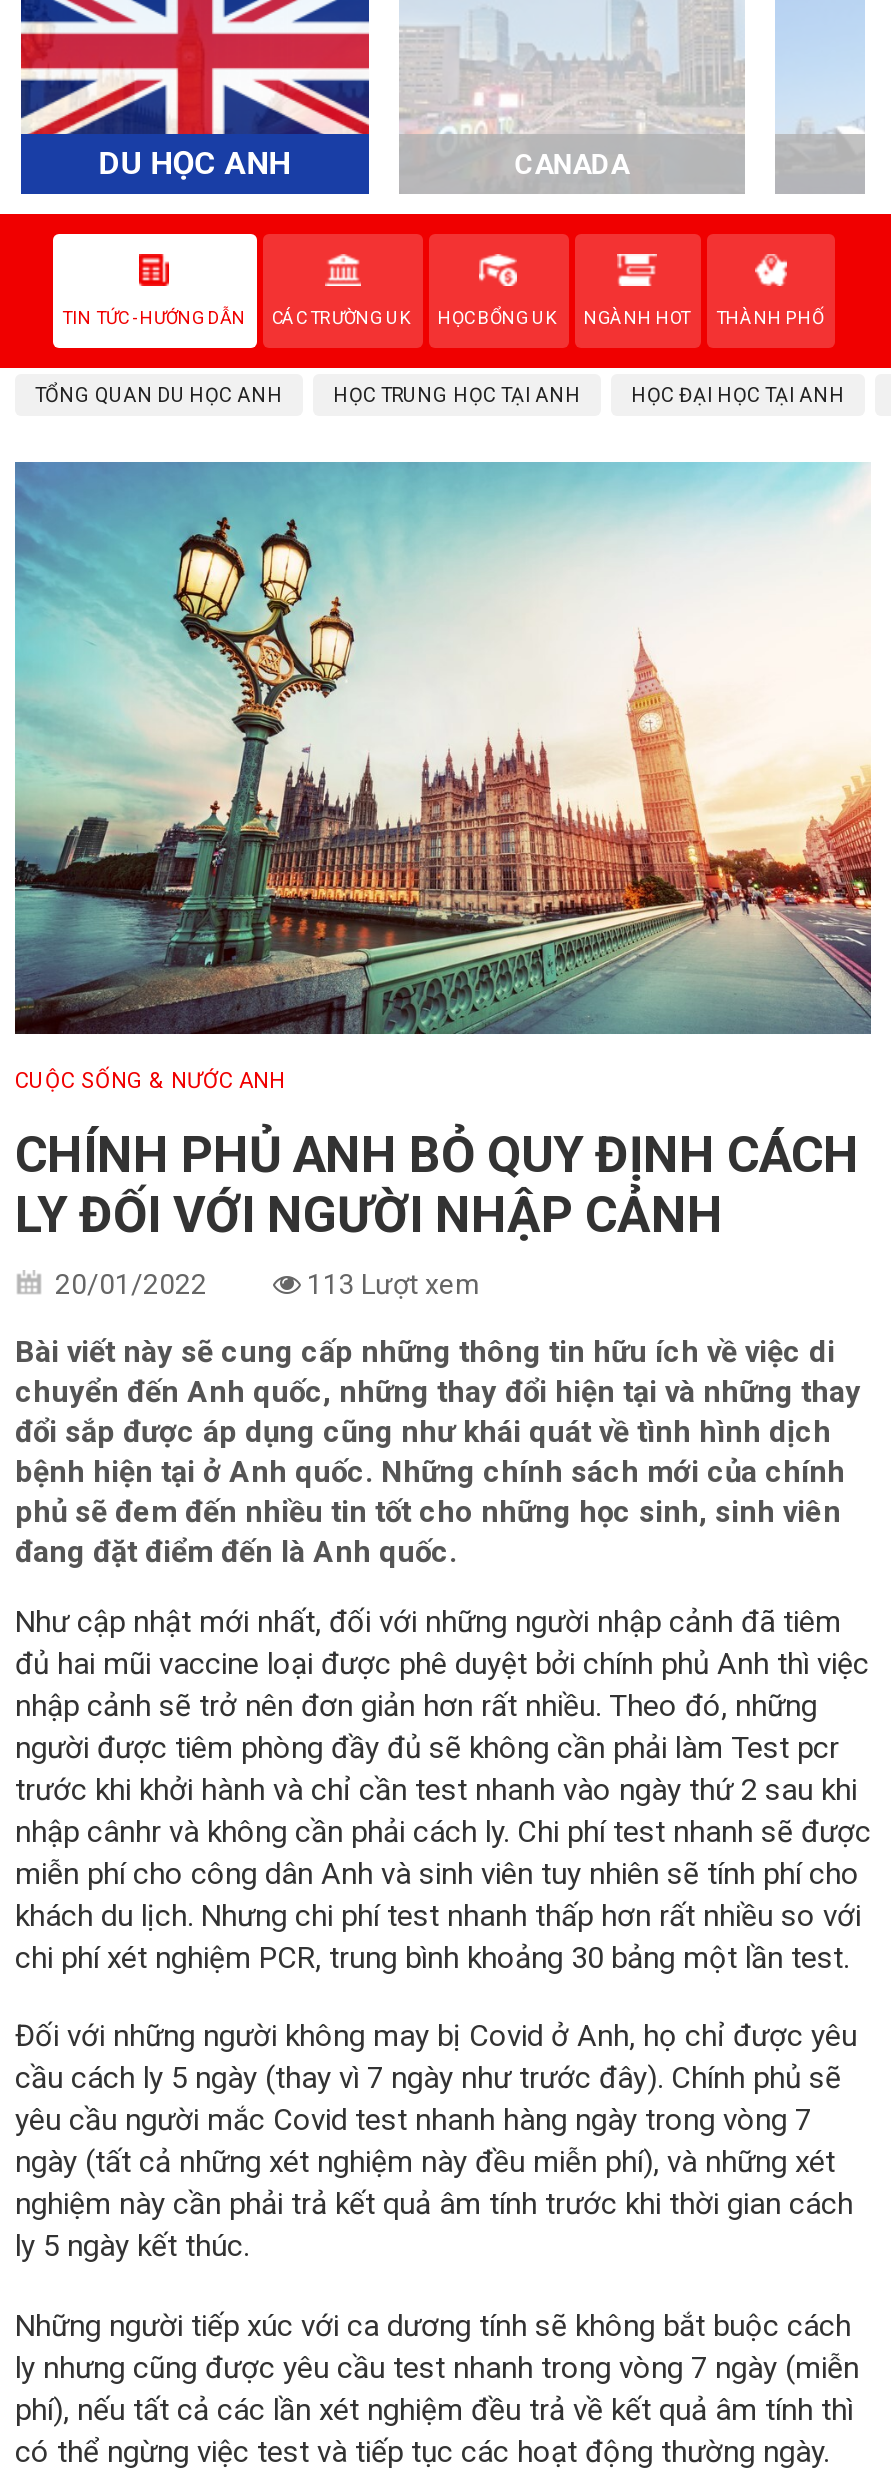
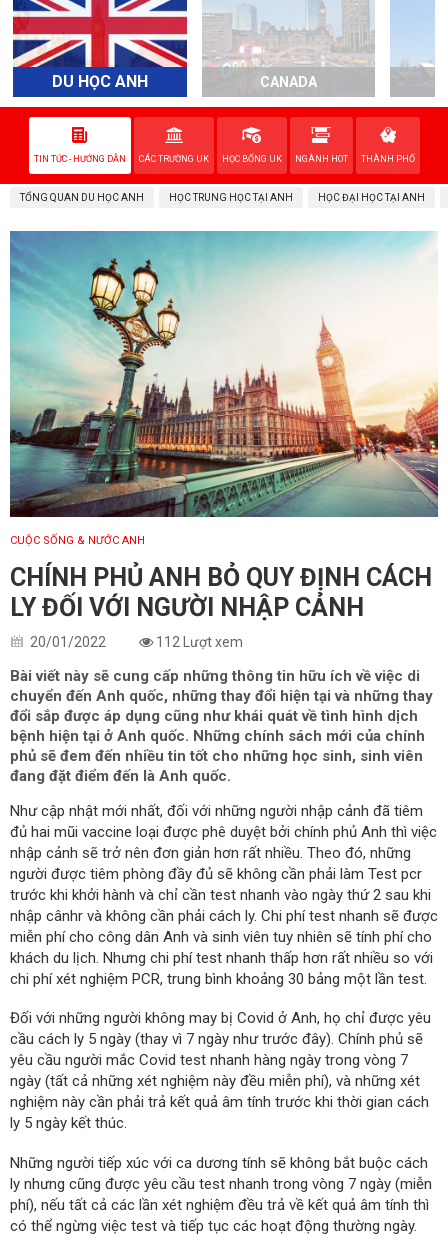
[301,1267,481,1299] 113 Lượt xem -> [153,633,243,649] 112 Lượt xem

